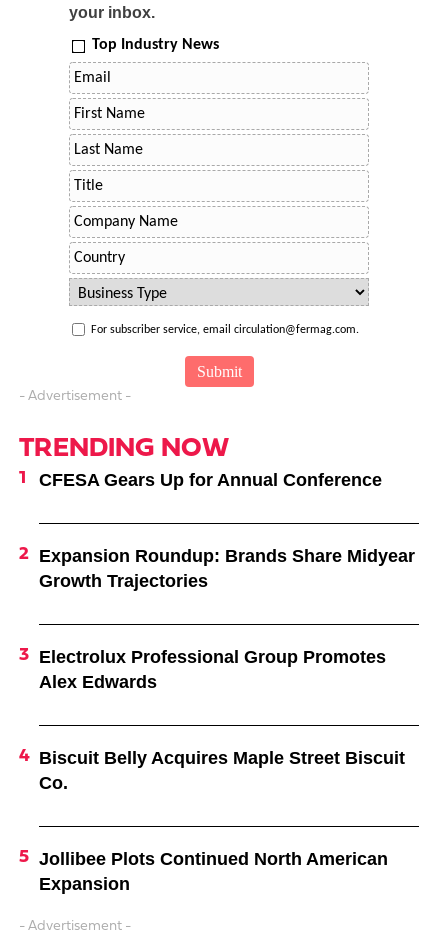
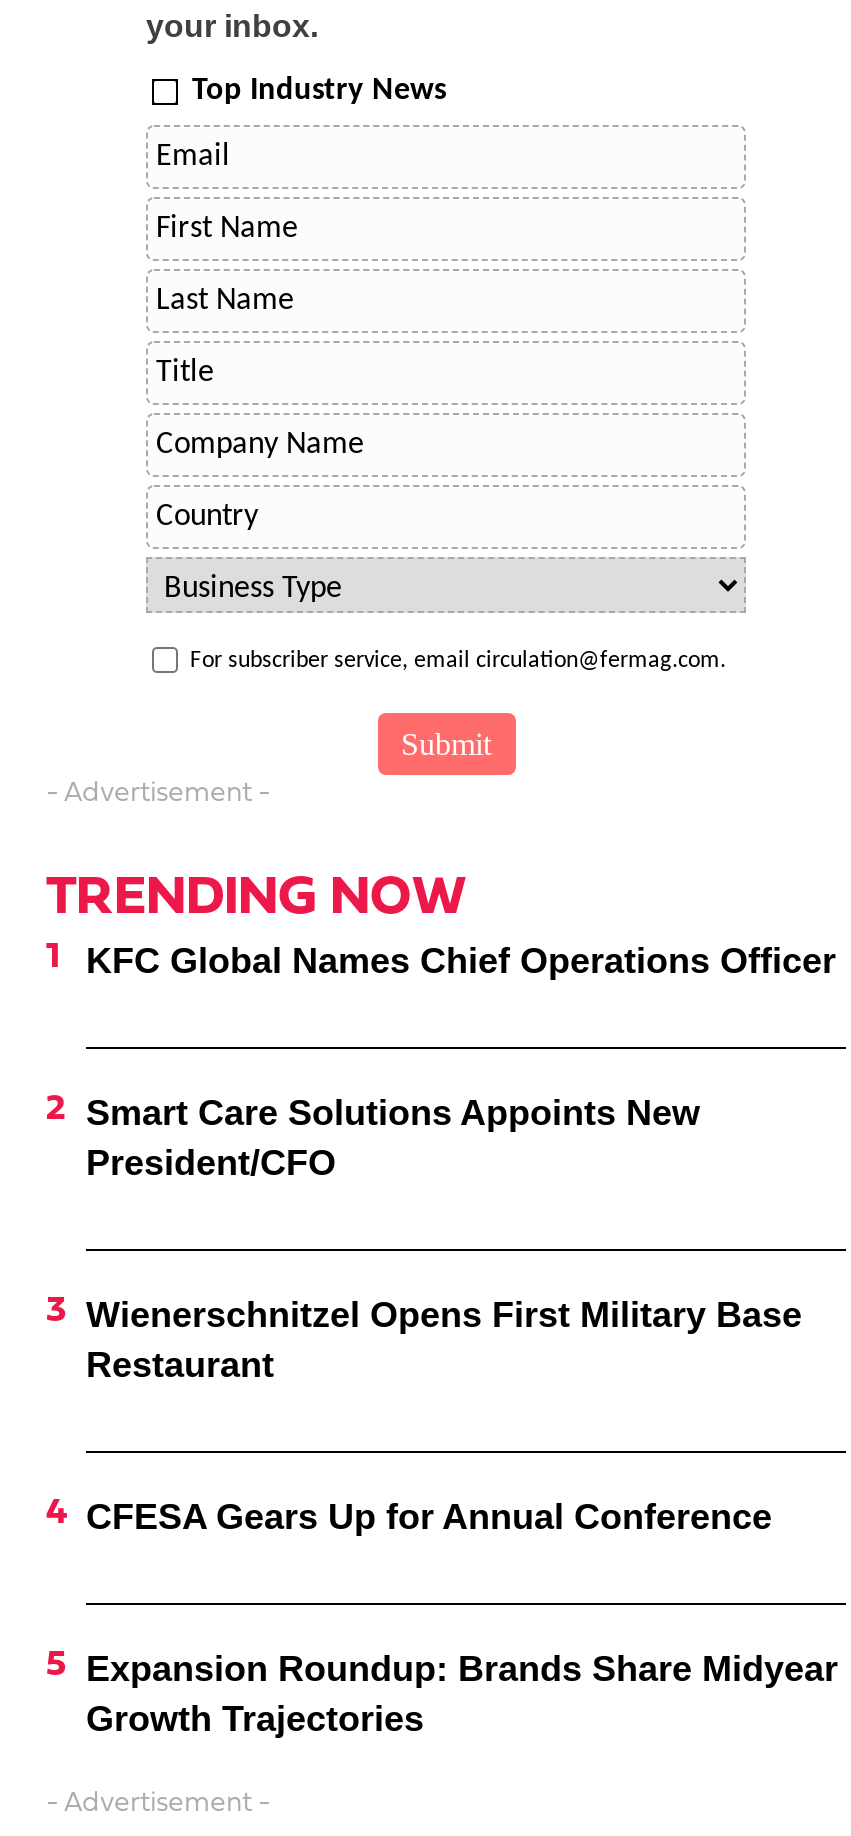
none -> [86,940,836,980] KFC Global Names Chief Operations Officer
none -> [86,1092,700,1182] Smart Care Solutions Appoints New | President/CFO
none -> [86,1294,802,1384] Wienerschnitzel Opens First Military Base | Restaurant
moved [39,470,415,591] -> [86,1496,838,1738]: CFESA Gears Up for Annual Conference | Expansion Roundup: Brands Share Midyear | Growth Trajectories
[39,647,386,692] Electrolux Professional Group Promotes | Alex Edwards -> none
[39,748,405,793] Biscuit Belly Acquires Maple Street Biscuit | Co. -> none
[39,849,388,894] Jollibee Plots Continued North American | Expansion -> none

